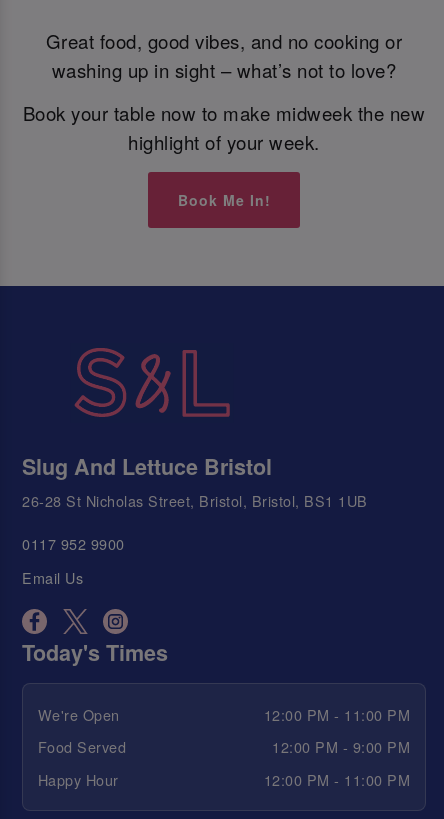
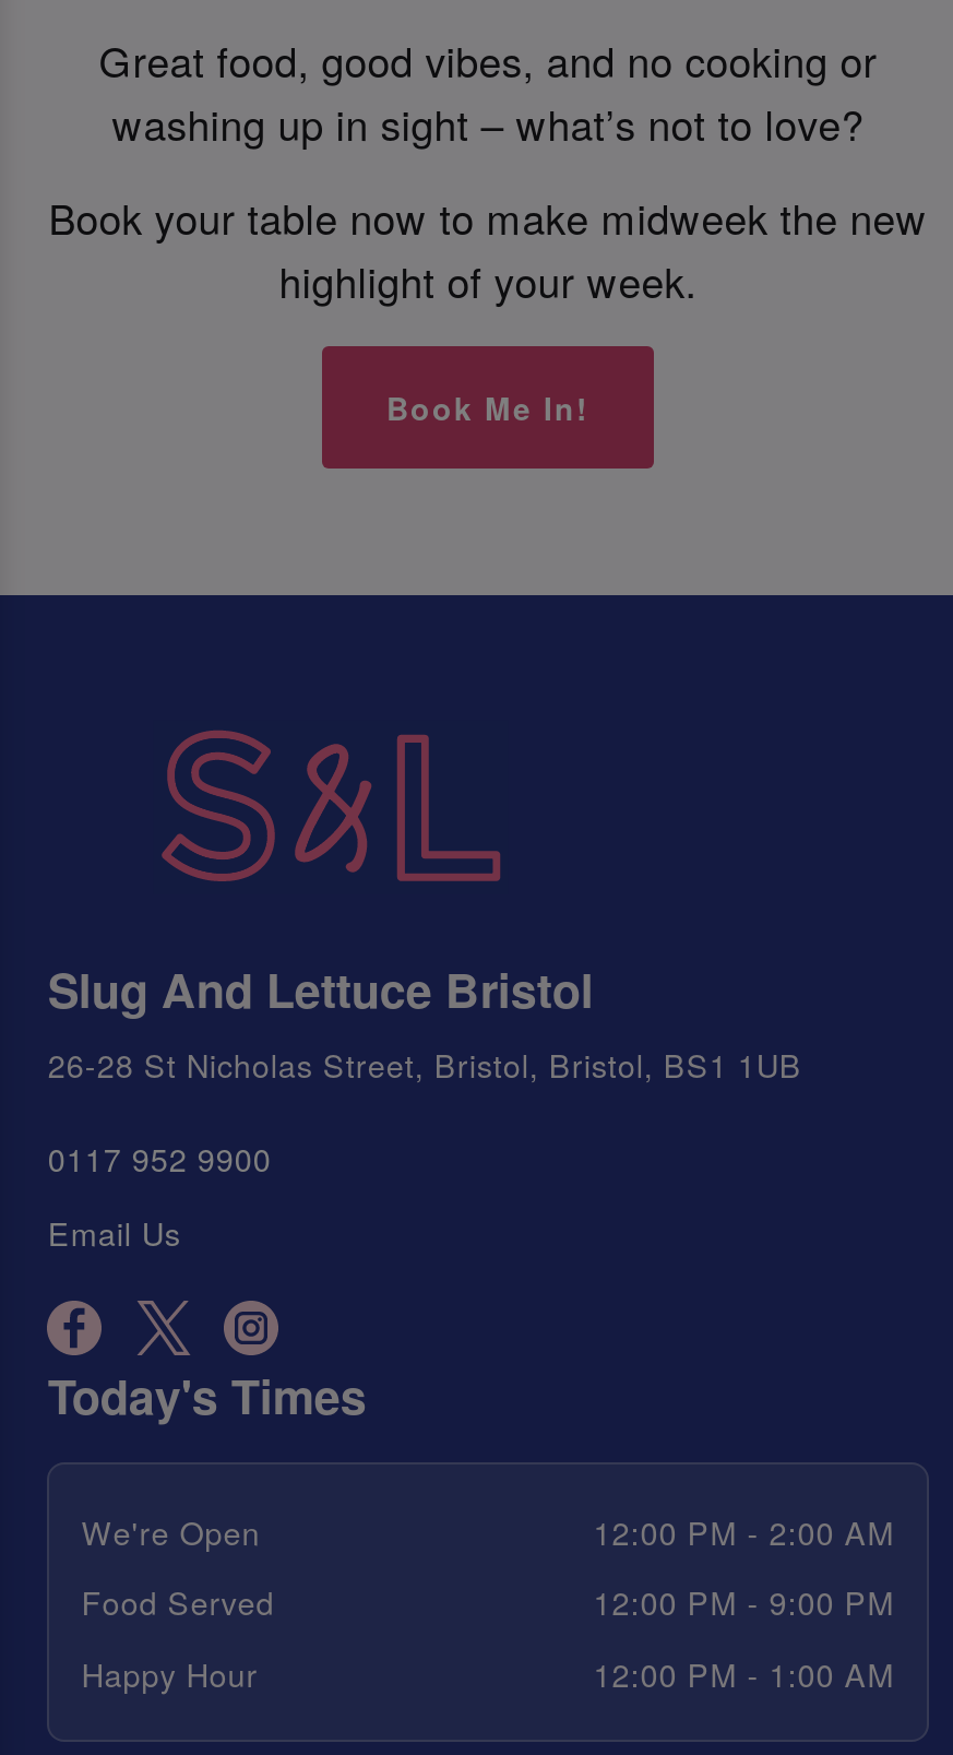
[264,704,410,725] 12:00 PM - 11:00 PM -> [593,1508,894,1554] 12:00 PM - 2:00 AM
[264,769,410,790] 12:00 PM - 11:00 PM -> [593,1650,894,1696] 12:00 PM - 1:00 AM

